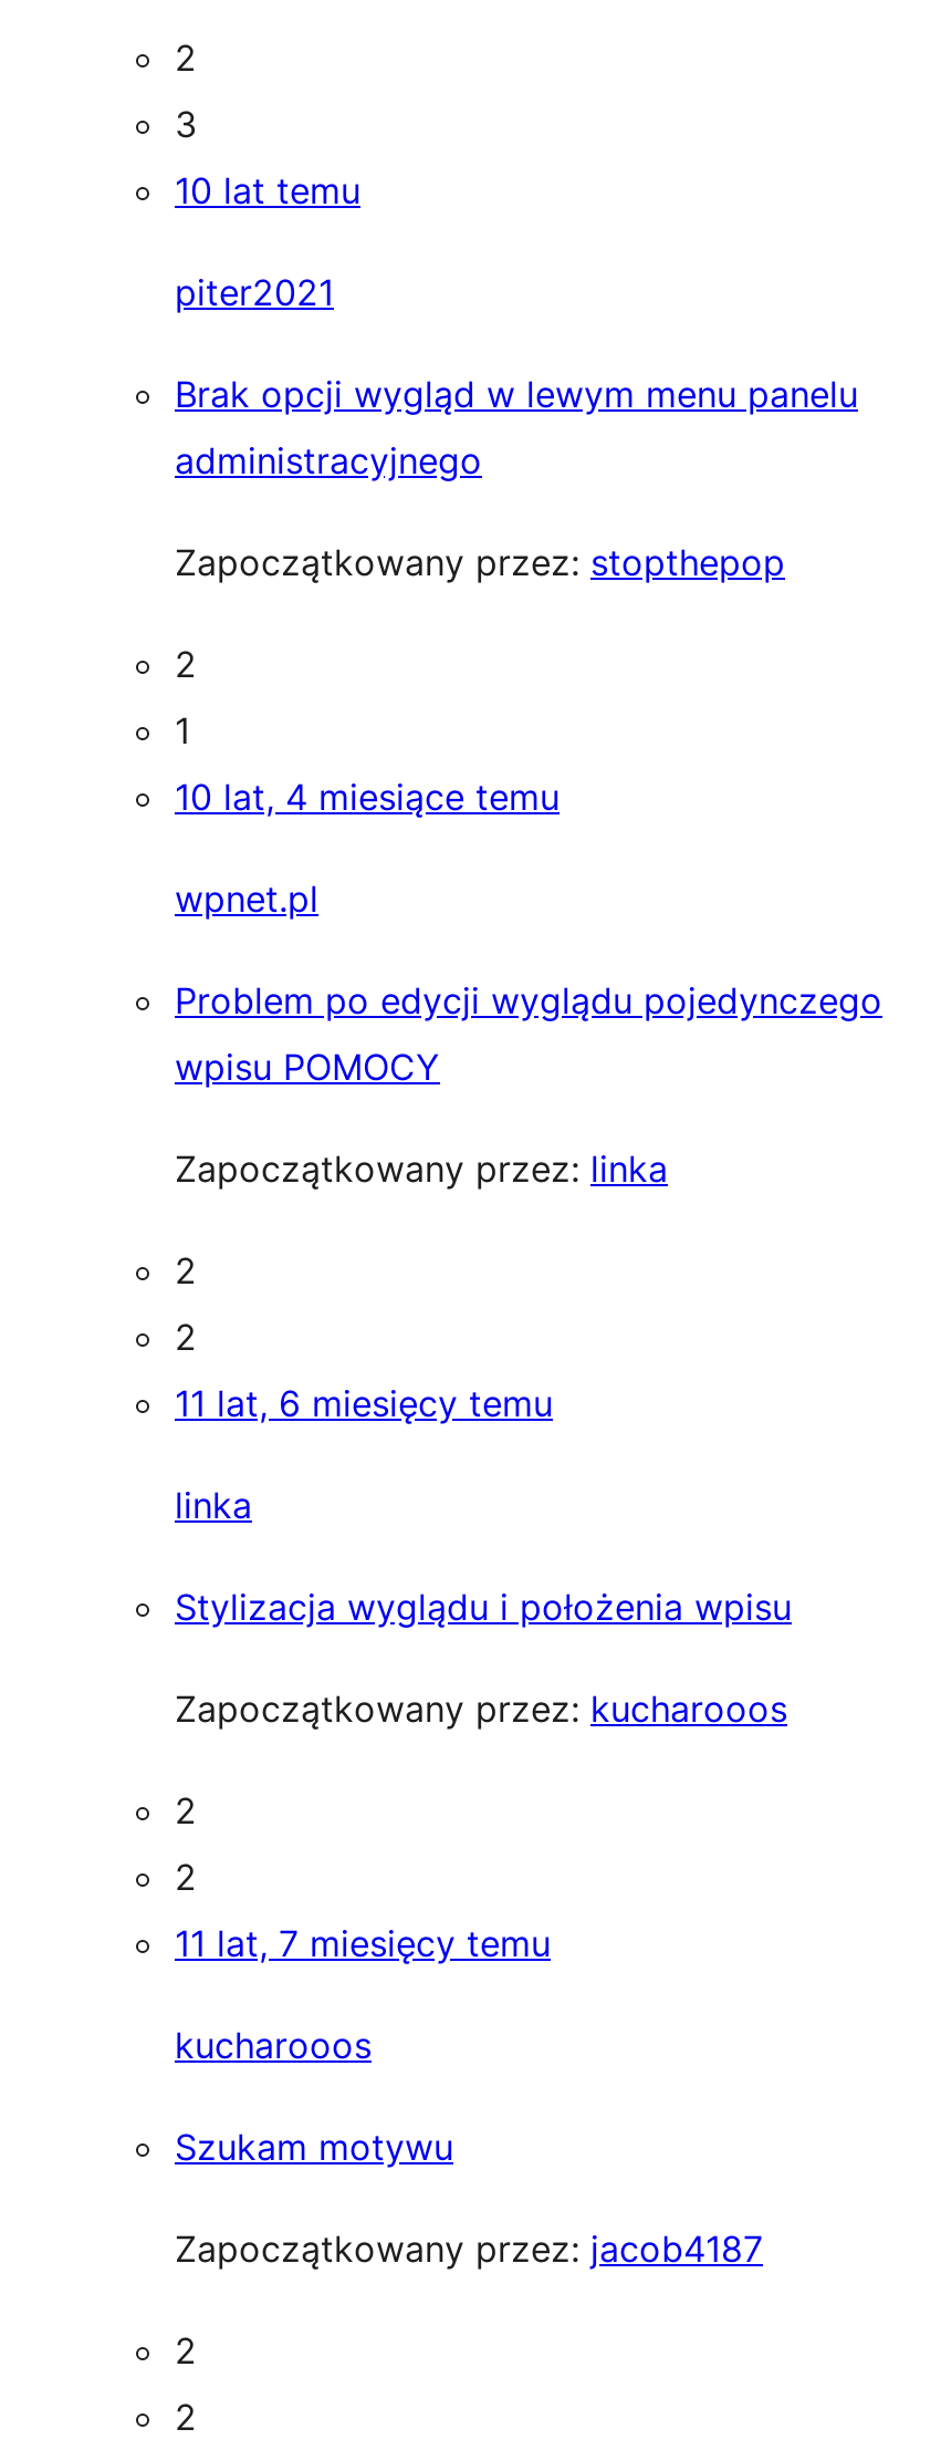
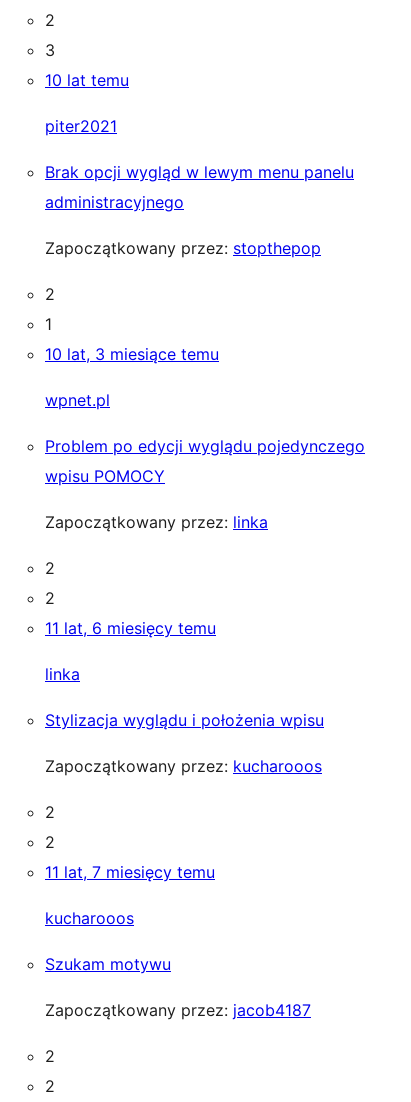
[175,775,560,819] 10 lat, 4 miesiące temu -> [45,344,219,364] 10 lat, 3 miesiące temu

